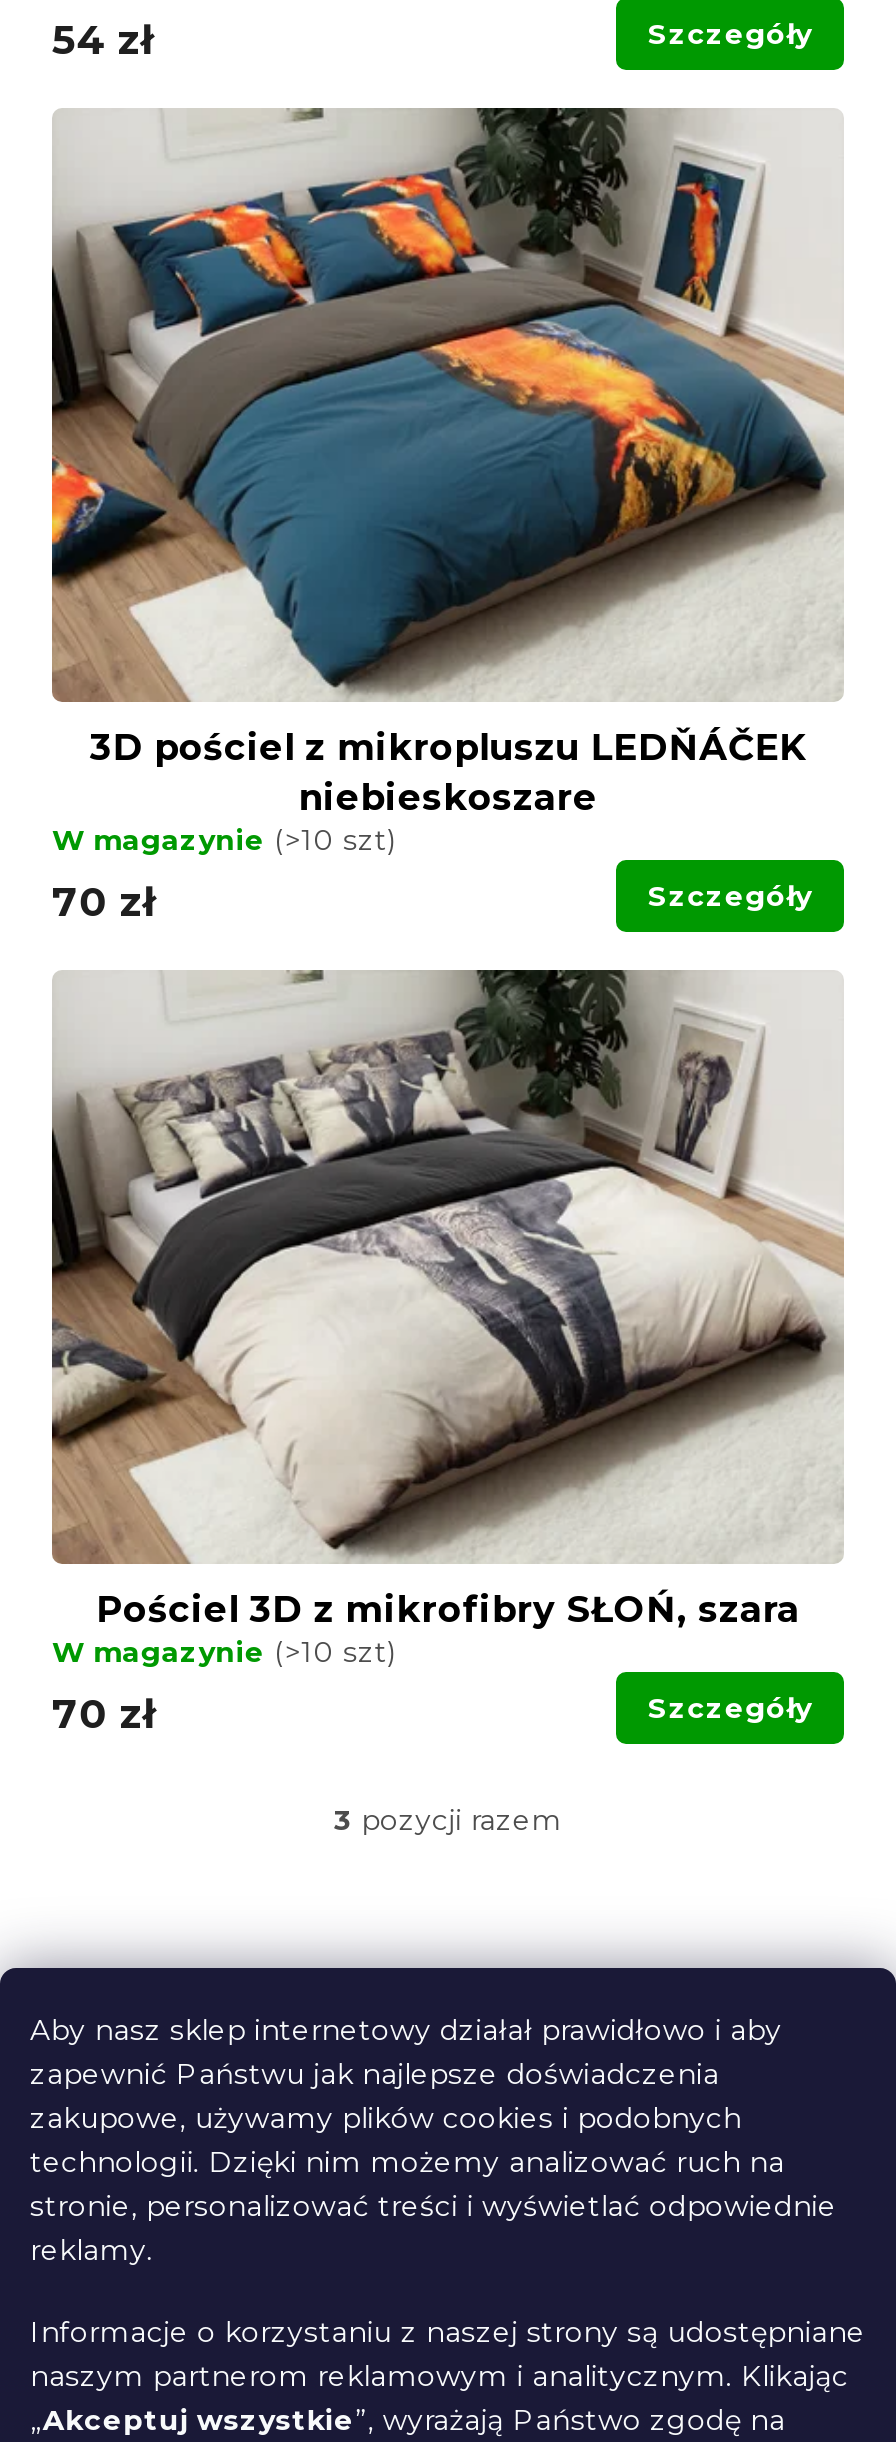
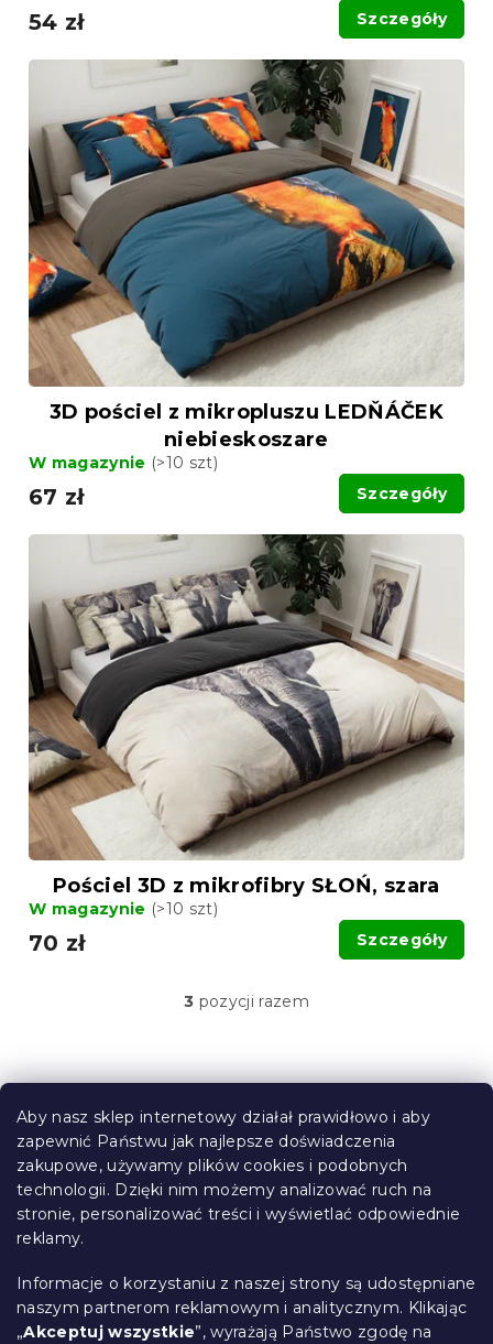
[52,877,155,925] 70 zł -> [29,483,84,510] 67 zł

